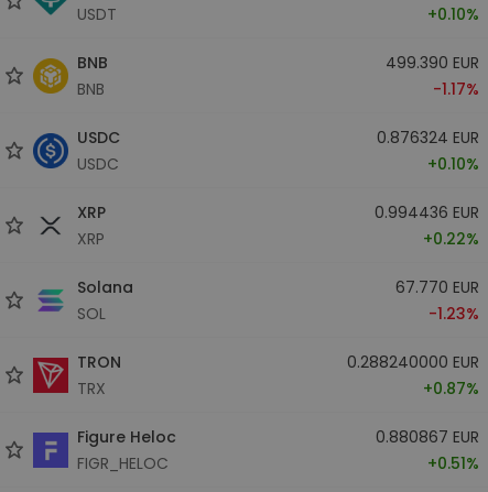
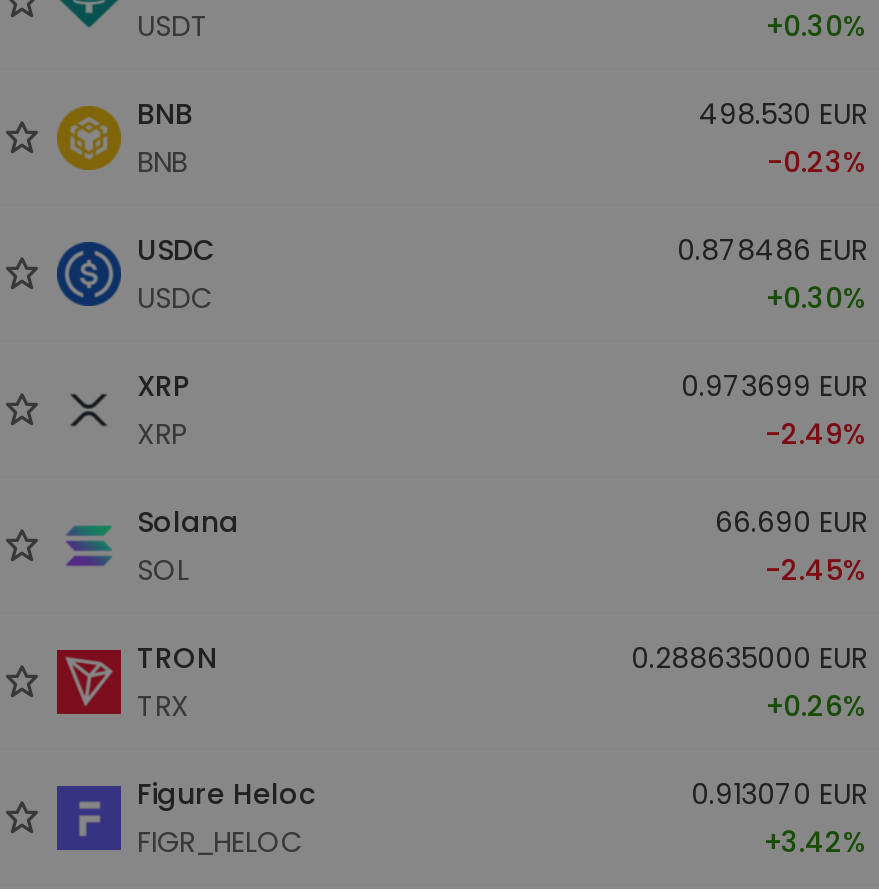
[427,3,479,25] +0.10% -> [765,5,867,45] +0.30%
[386,51,479,73] 499.390 EUR -> [699,93,867,133] 498.530 EUR
[433,78,479,100] -1.17% -> [767,141,867,181] -0.23%
[377,126,479,148] 0.876324 EUR -> [677,229,867,269] 0.878486 EUR
[427,152,479,174] +0.10% -> [765,277,867,317] +0.30%
[375,201,479,223] 0.994436 EUR -> [681,365,867,405] 0.973699 EUR
[423,227,479,249] +0.22% -> [765,413,867,453] -2.49%
[395,276,479,298] 67.770 EUR -> [715,501,867,541] 66.690 EUR
[429,302,479,324] -1.23% -> [765,549,867,589] -2.45%
[347,351,479,373] 0.288240000 EUR -> [631,637,867,677] 0.288635000 EUR
[423,377,479,399] +0.87% -> [765,685,867,725] +0.26%
[376,425,479,447] 0.880867 EUR -> [691,773,867,813] 0.913070 EUR
[427,452,479,474] +0.51% -> [763,821,867,861] +3.42%

